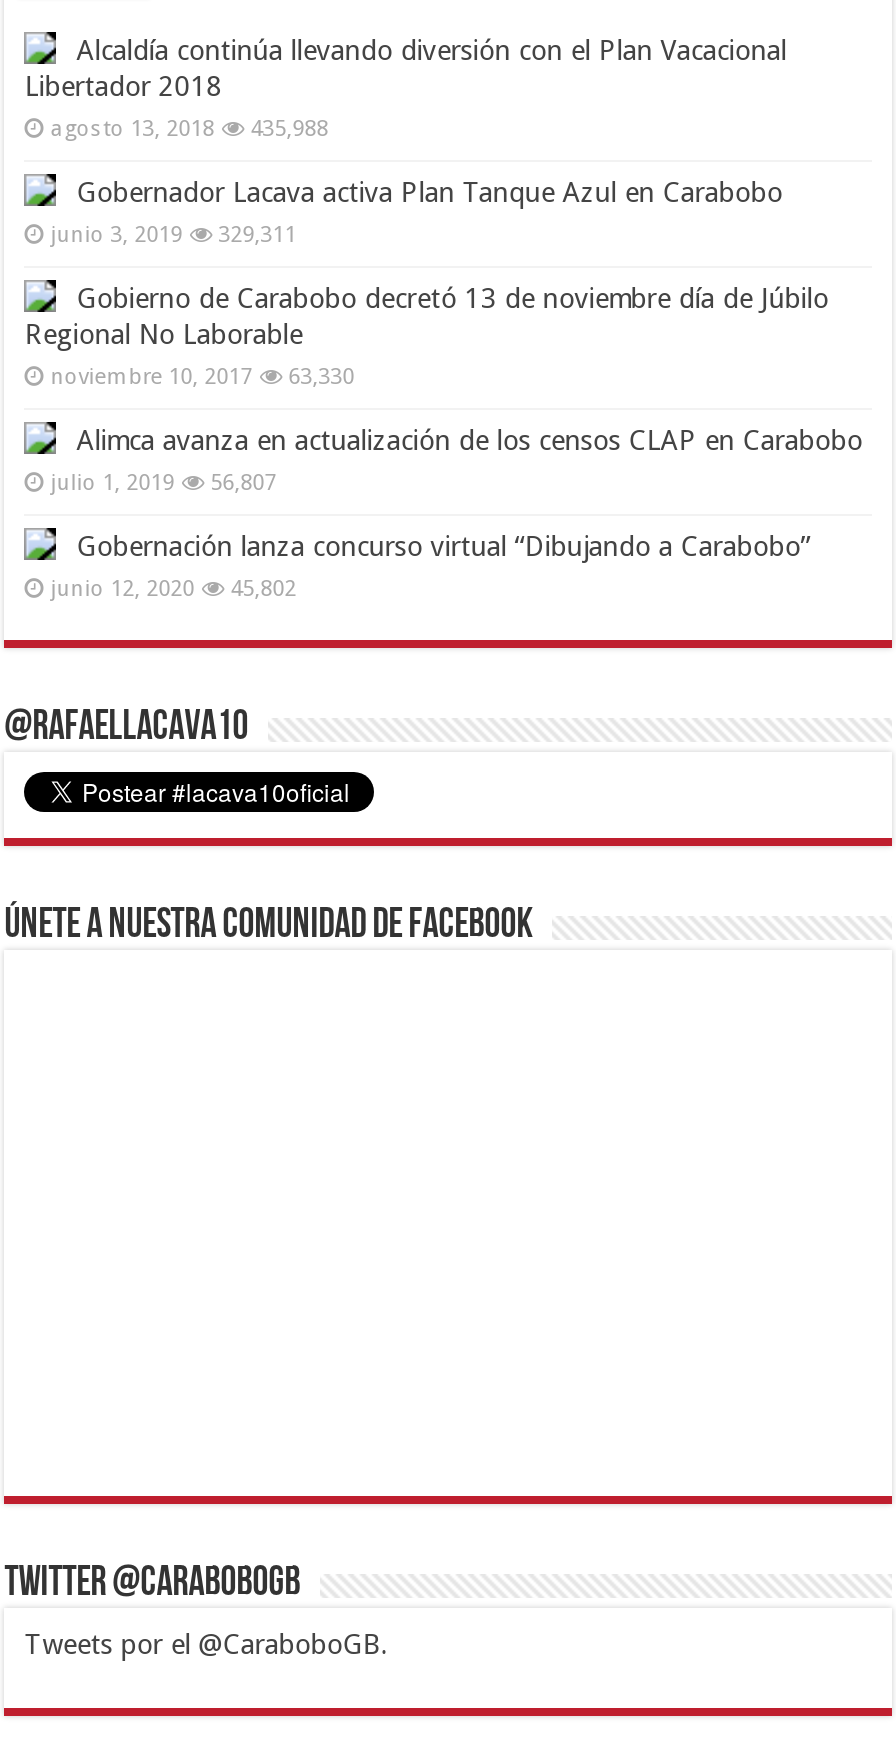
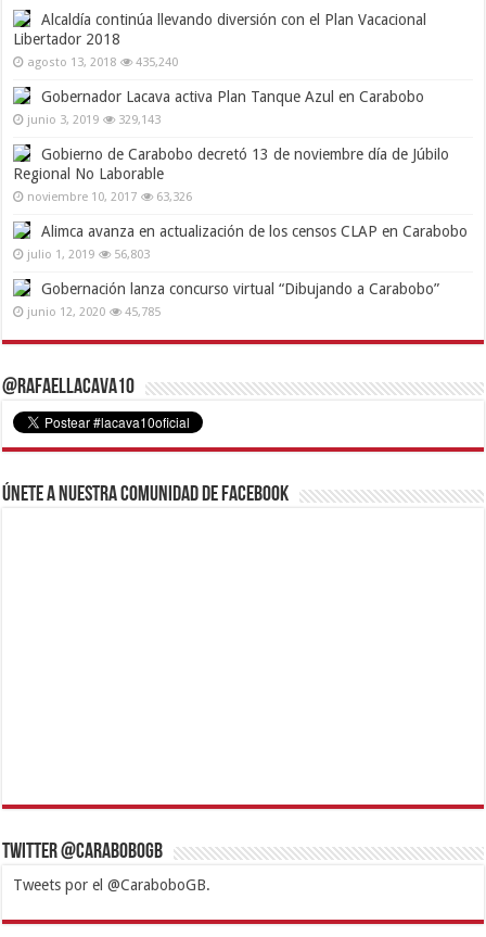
[50,115,328,141] agosto 13, 2018 435,988 -> [27,55,178,69] agosto 13, 2018 435,240
[50,221,296,247] junio 3, 2019 329,311 -> [27,112,161,127] junio 3, 2019 329,143
[50,363,354,389] noviembre 10, 2017 63,330 -> [27,190,192,204] noviembre 10, 2017 63,326
[50,469,276,495] julio 1, 2019 56,807 -> [27,247,150,261] julio 1, 2019 56,803
[50,575,296,601] junio 12, 2020 45,802 -> [27,305,161,319] junio 12, 2020 45,785

